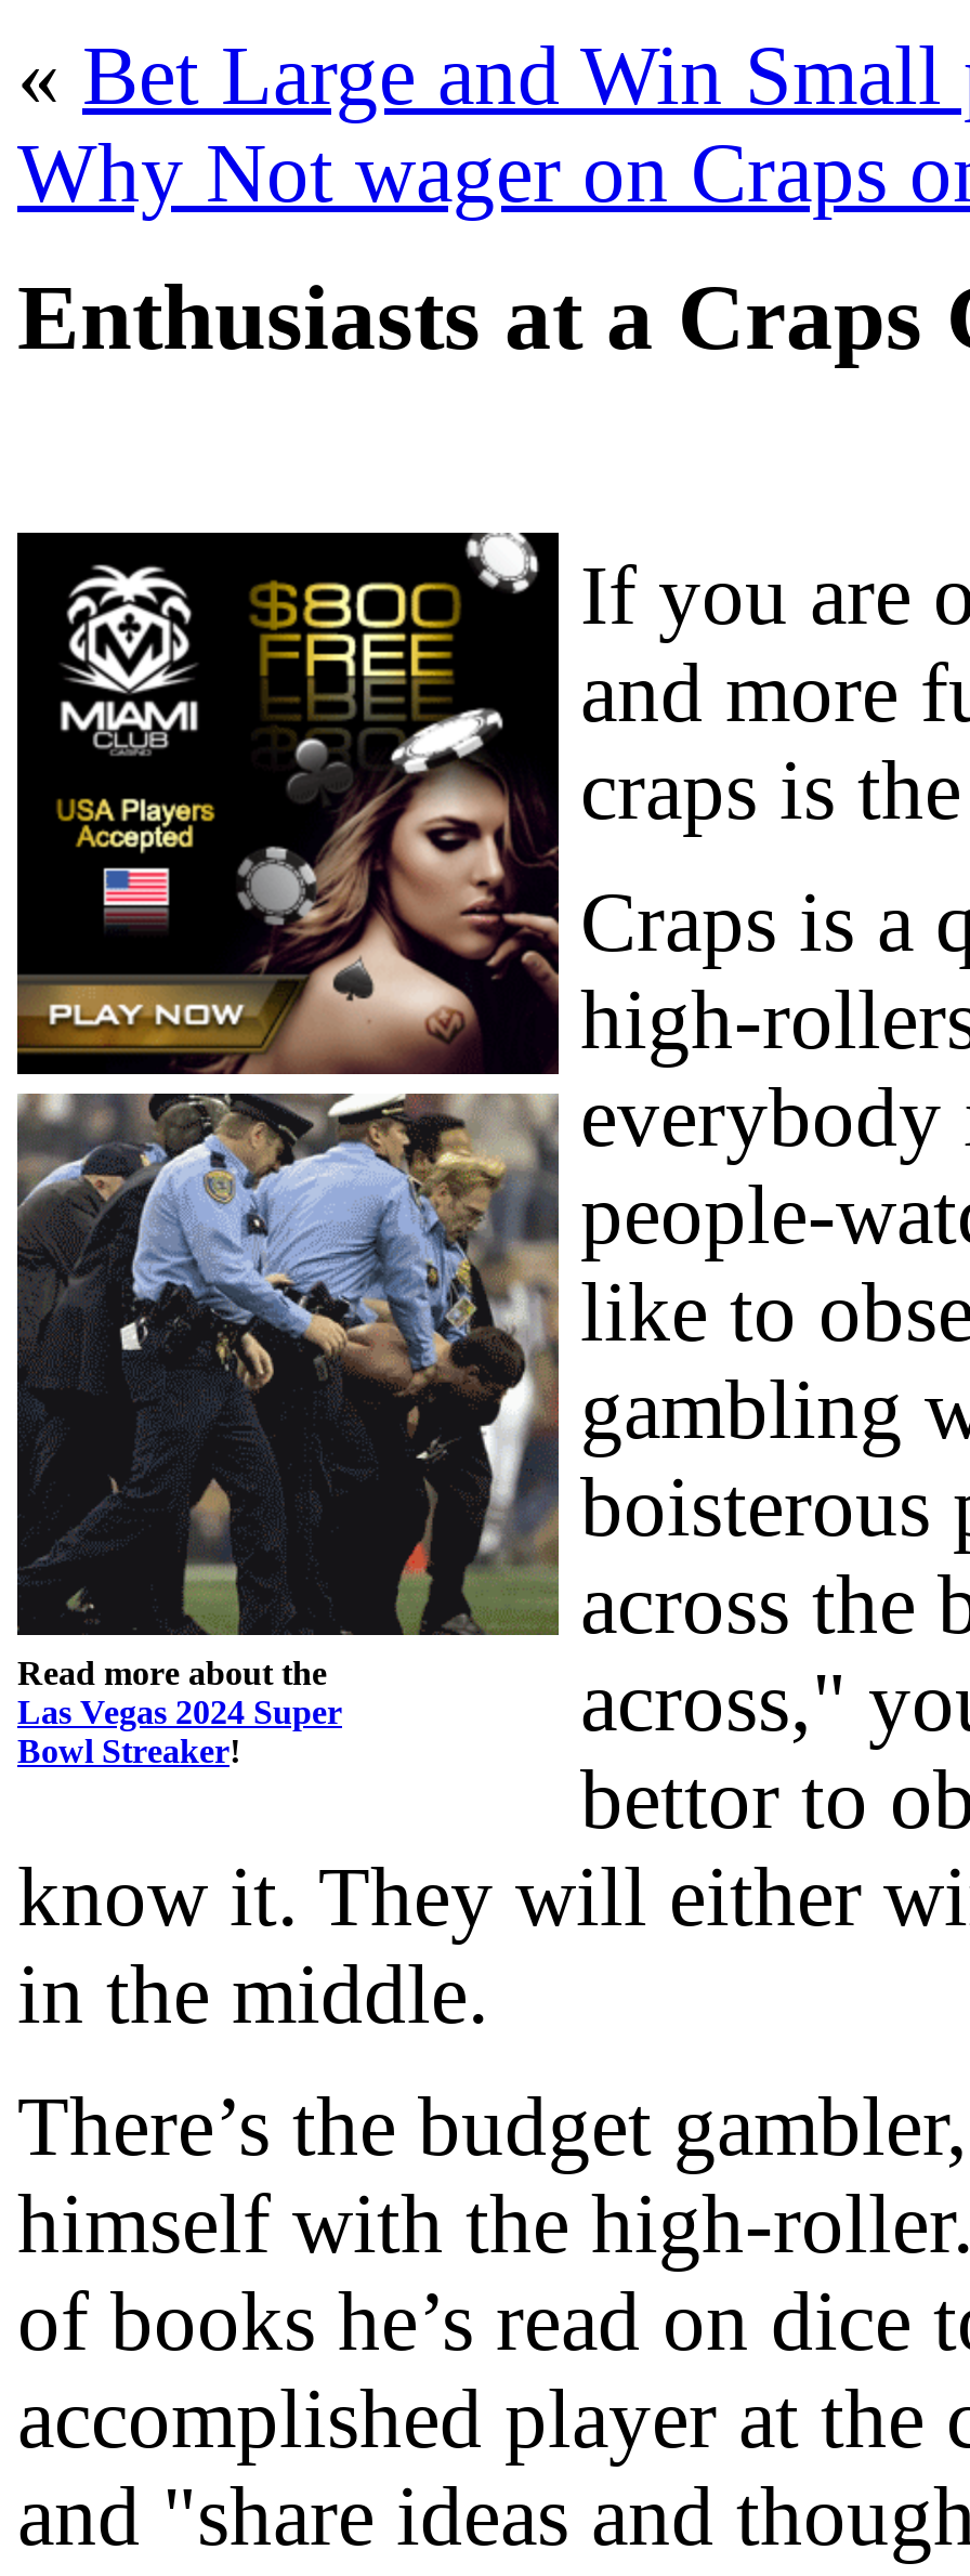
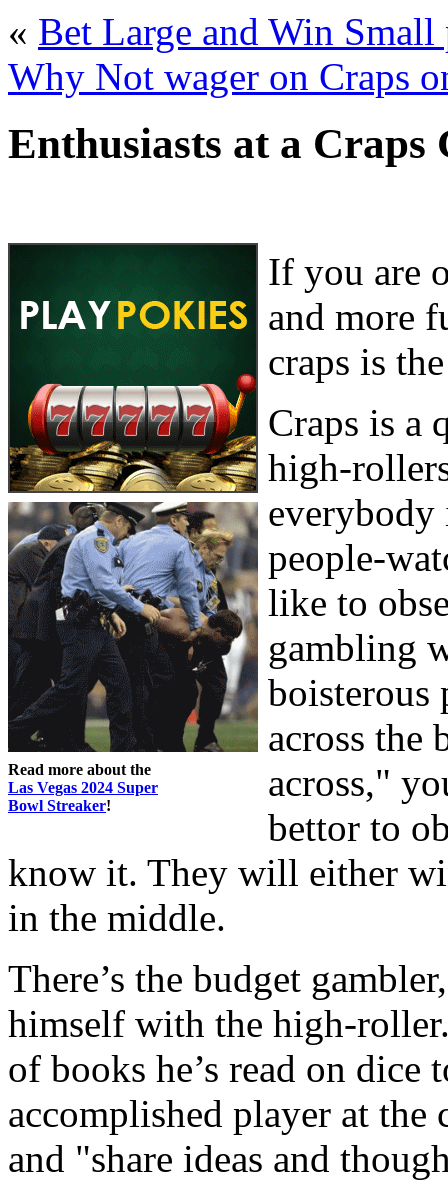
[17,533,561,1074] [image] -> [8,243,258,493] [image]

